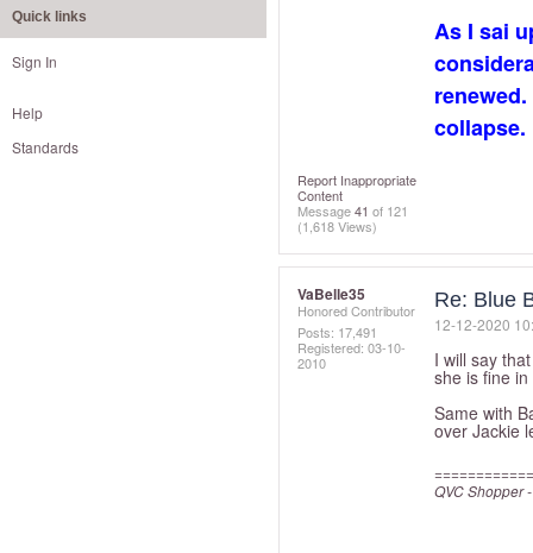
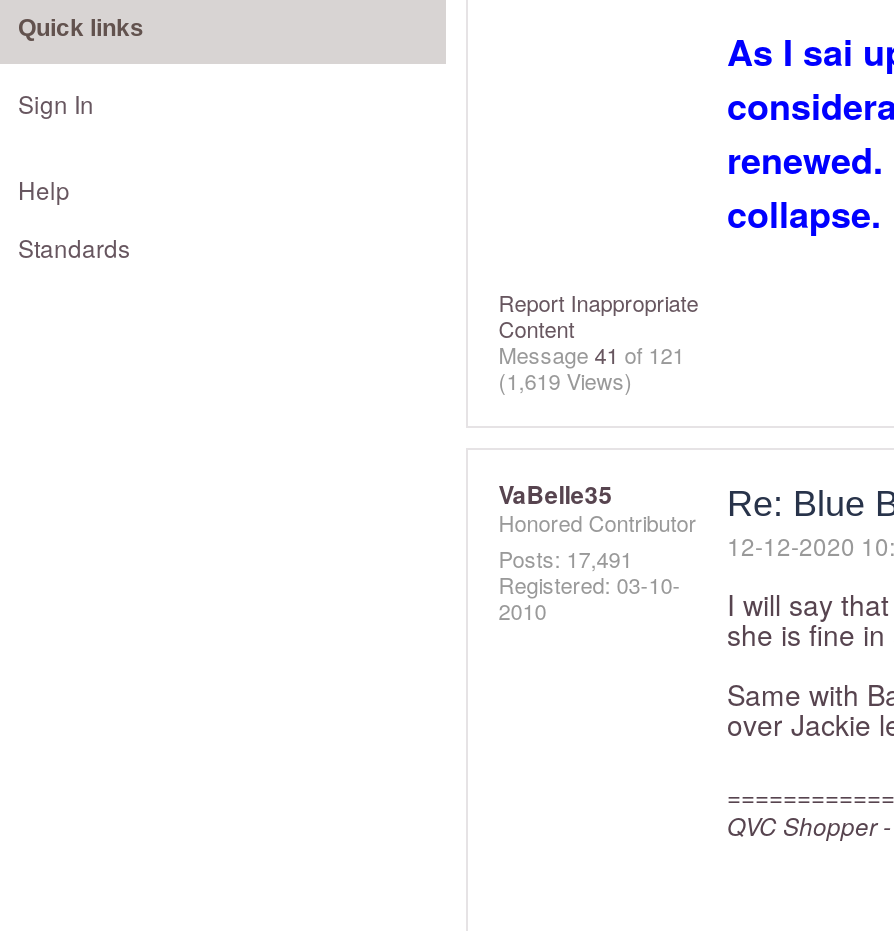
[298,216,377,235] (1,618 Views) -> [498,364,632,396] (1,619 Views)

